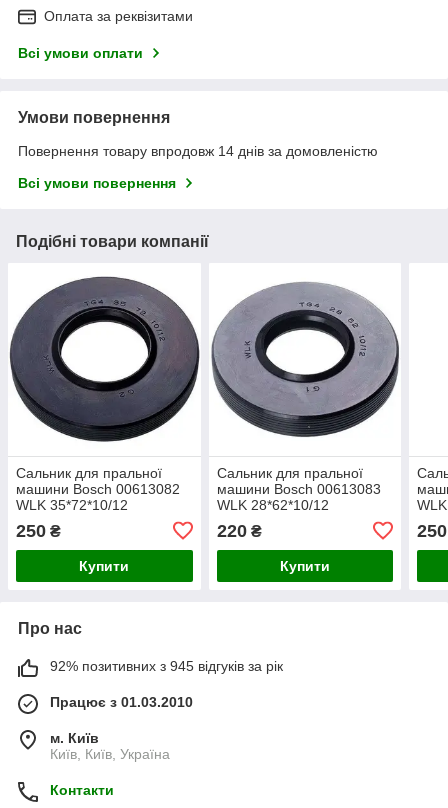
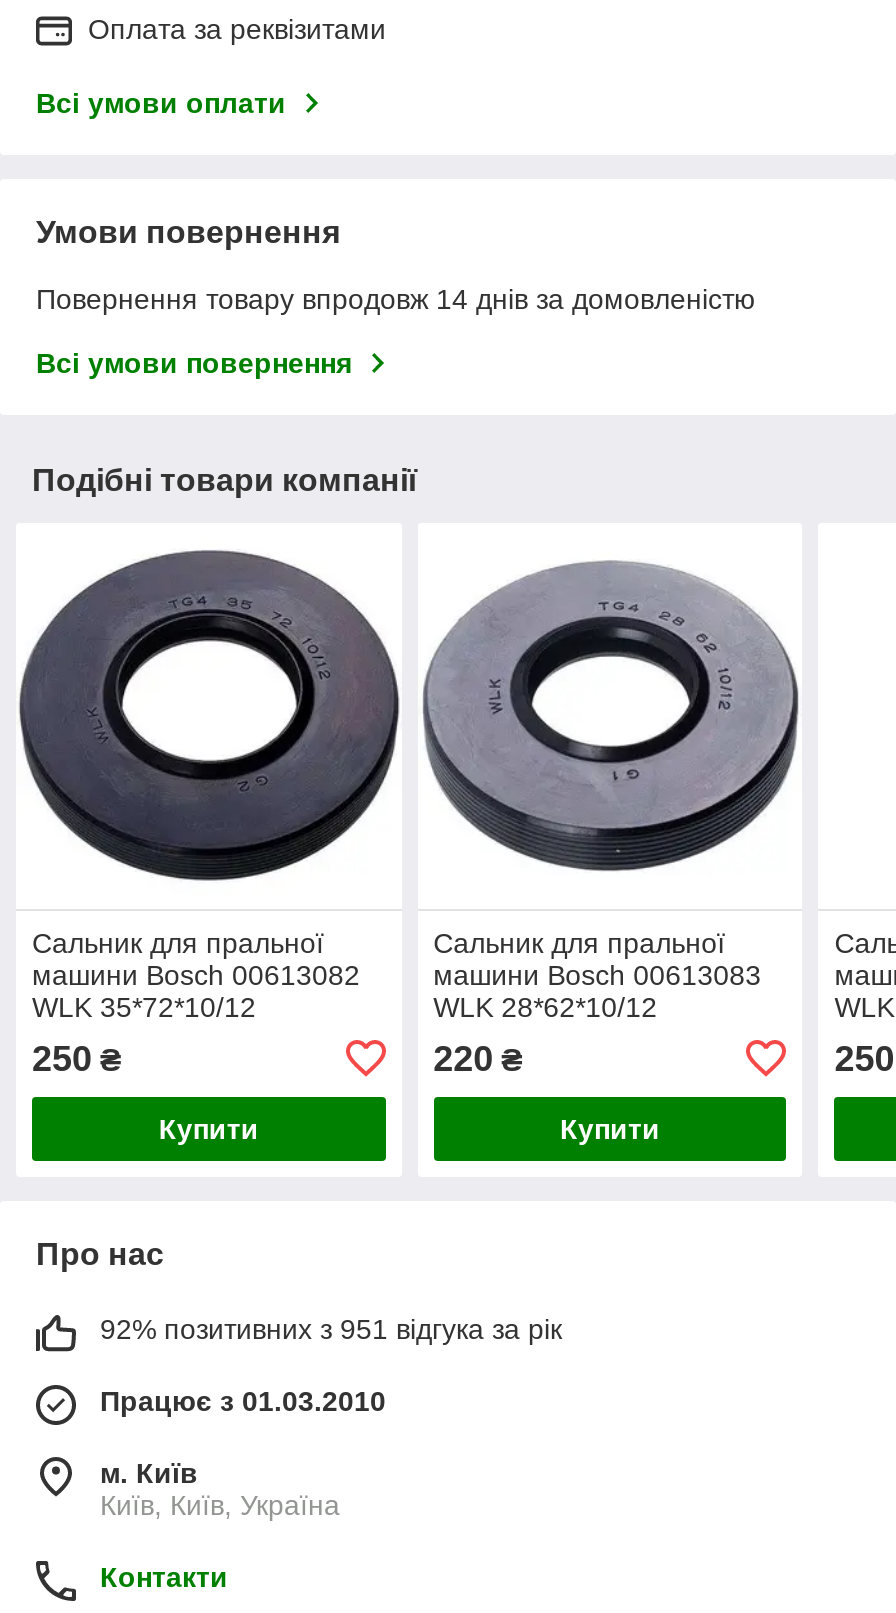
[50,658,283,674] 92% позитивних з 945 відгуків за рік -> [100,1313,562,1345] 92% позитивних з 951 відгука за рік

